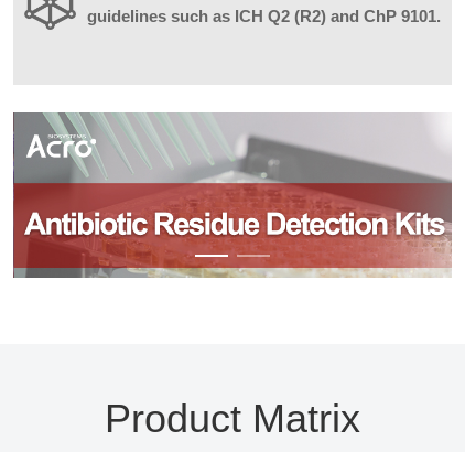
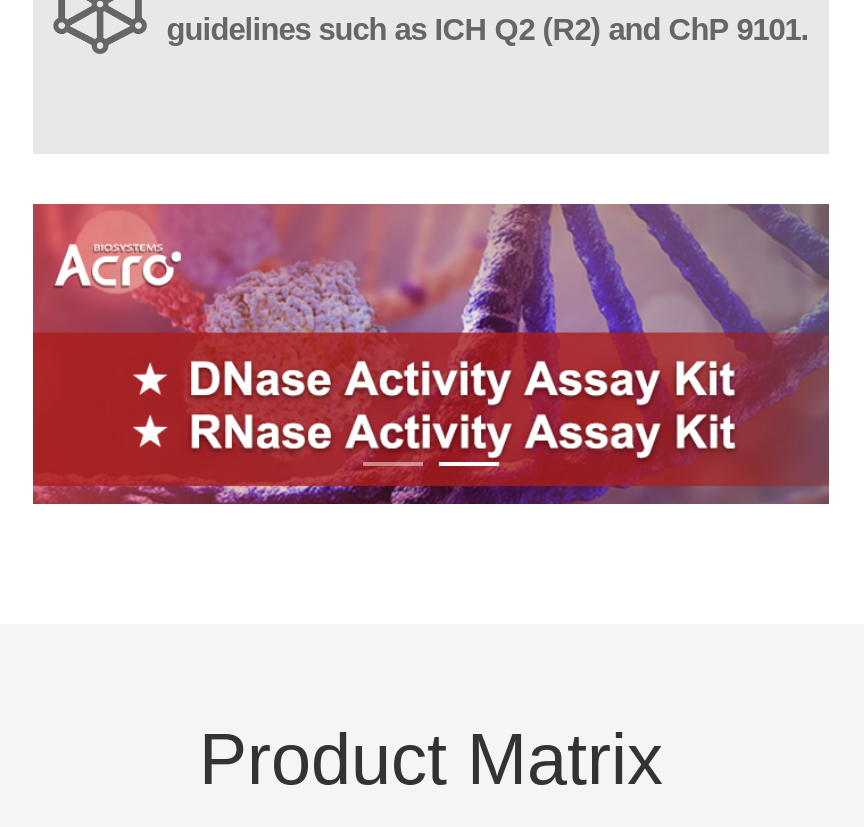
[13,111,452,279] [image] -> [33,202,831,506] [image]

